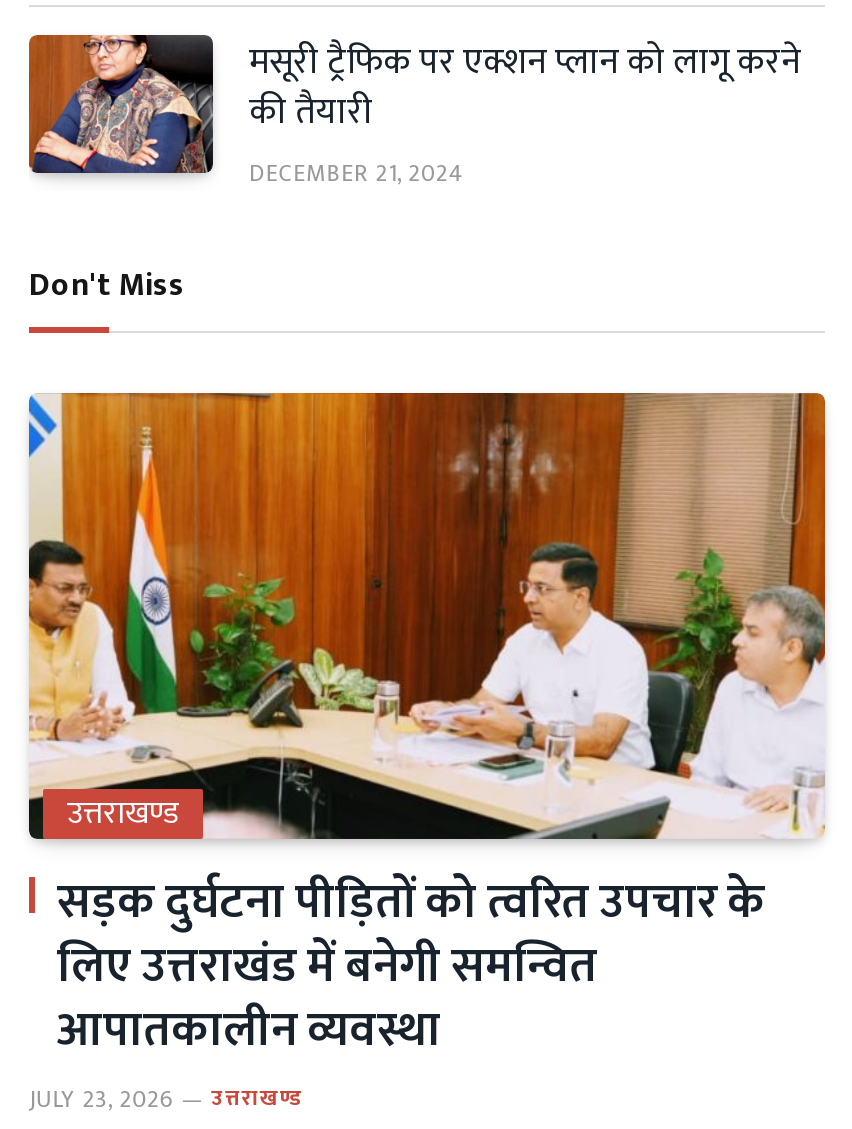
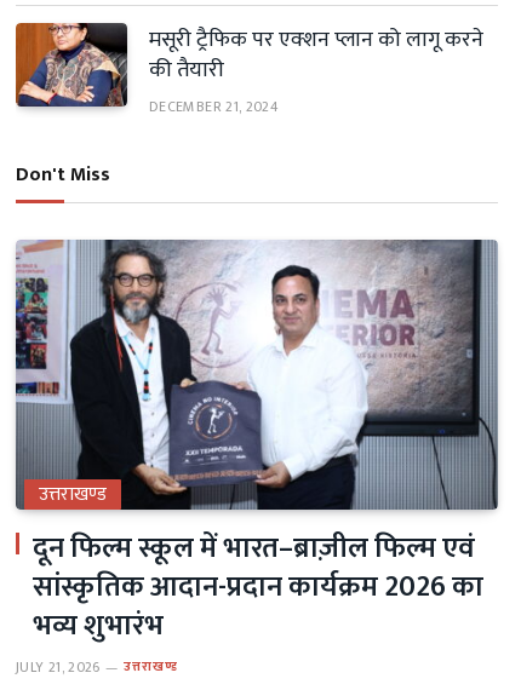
[27,391,827,1120] [image] | सड़क दुर्घटना पीड़ितों को त्वरित उपचार के | लिए उत्तराखंड में बनेगी समन्वित | आपातकालीन व्यवस्था | JULY 23, 2026 -> [15,238,499,680] [image] | दून फिल्म स्कूल में भारत–ब्राज़ील फिल्म एवं | सांस्कृतिक आदान-प्रदान कार्यक्रम 2026 का | भव्य शुभारंभ | JULY 21, 2026

